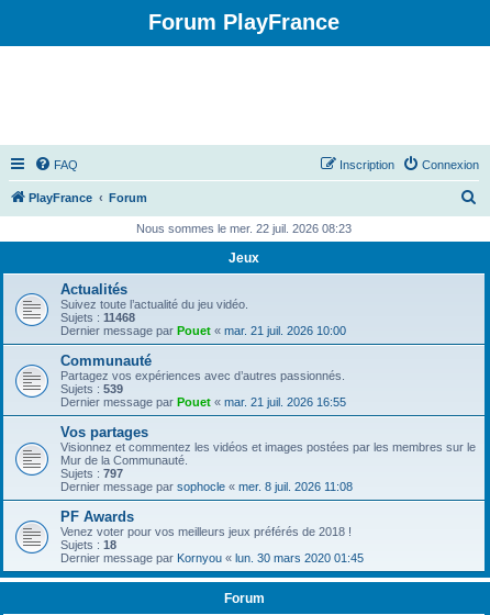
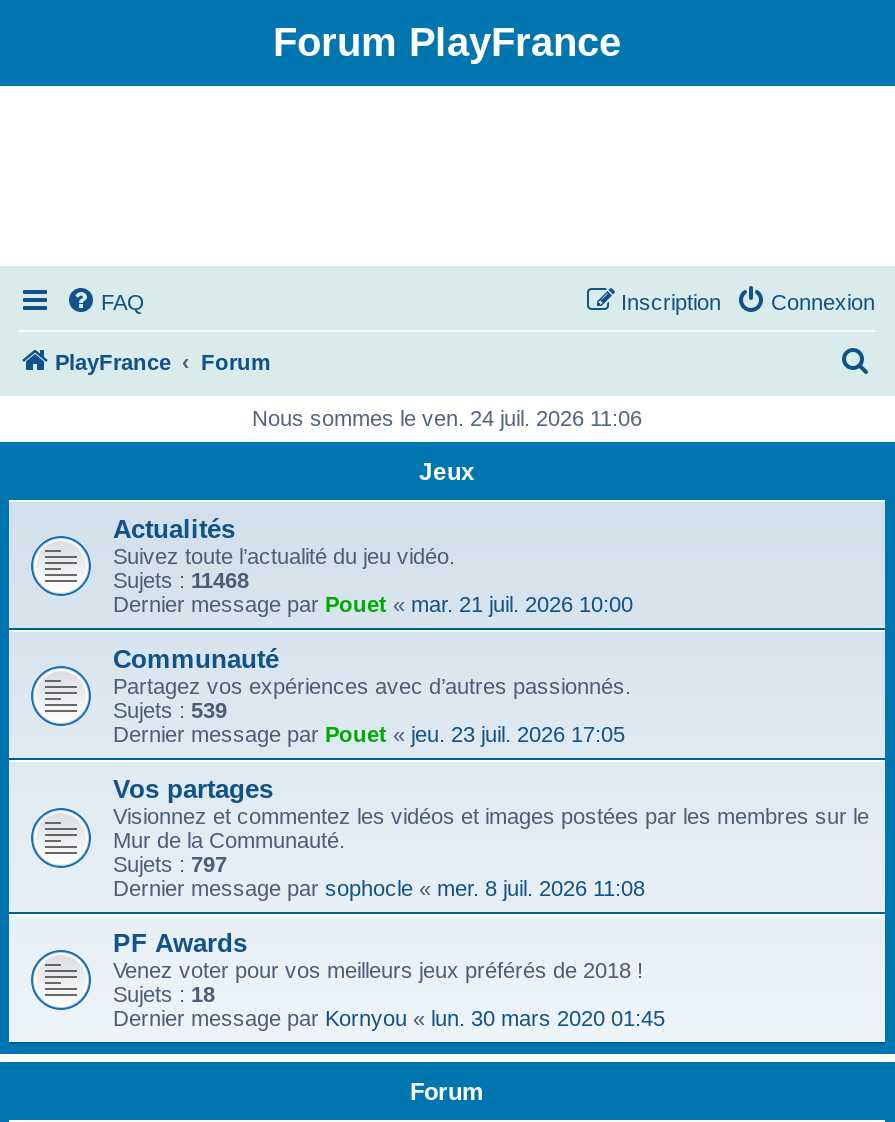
[136,222,352,235] Nous sommes le mer. 22 juil. 2026 08:23 -> [252,406,642,430] Nous sommes le ven. 24 juil. 2026 11:06
[60,395,346,409] Dernier message par Pouet «mar. 21 juil. 2026 16:55 -> [113,722,625,746] Dernier message par Pouet «jeu. 23 juil. 2026 17:05

